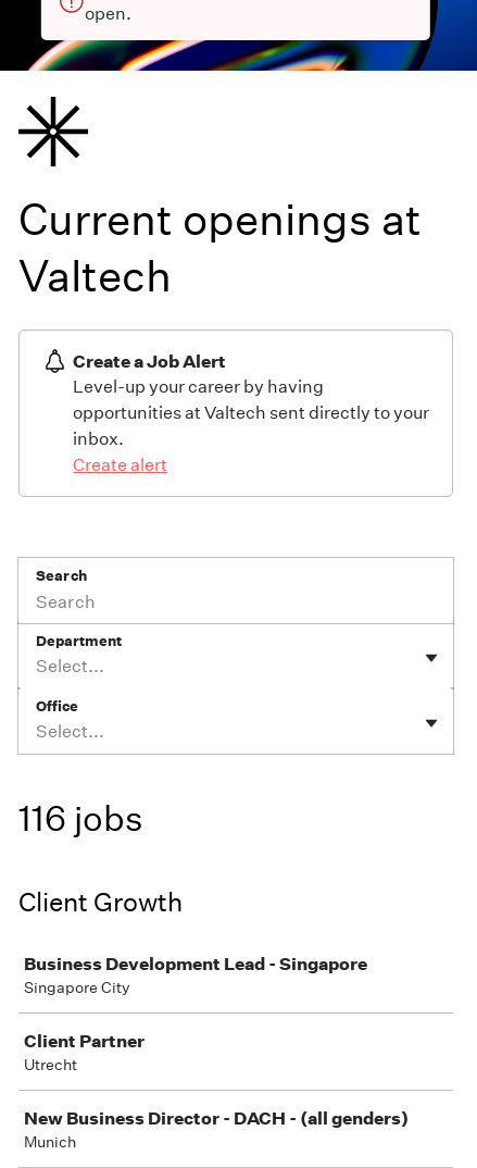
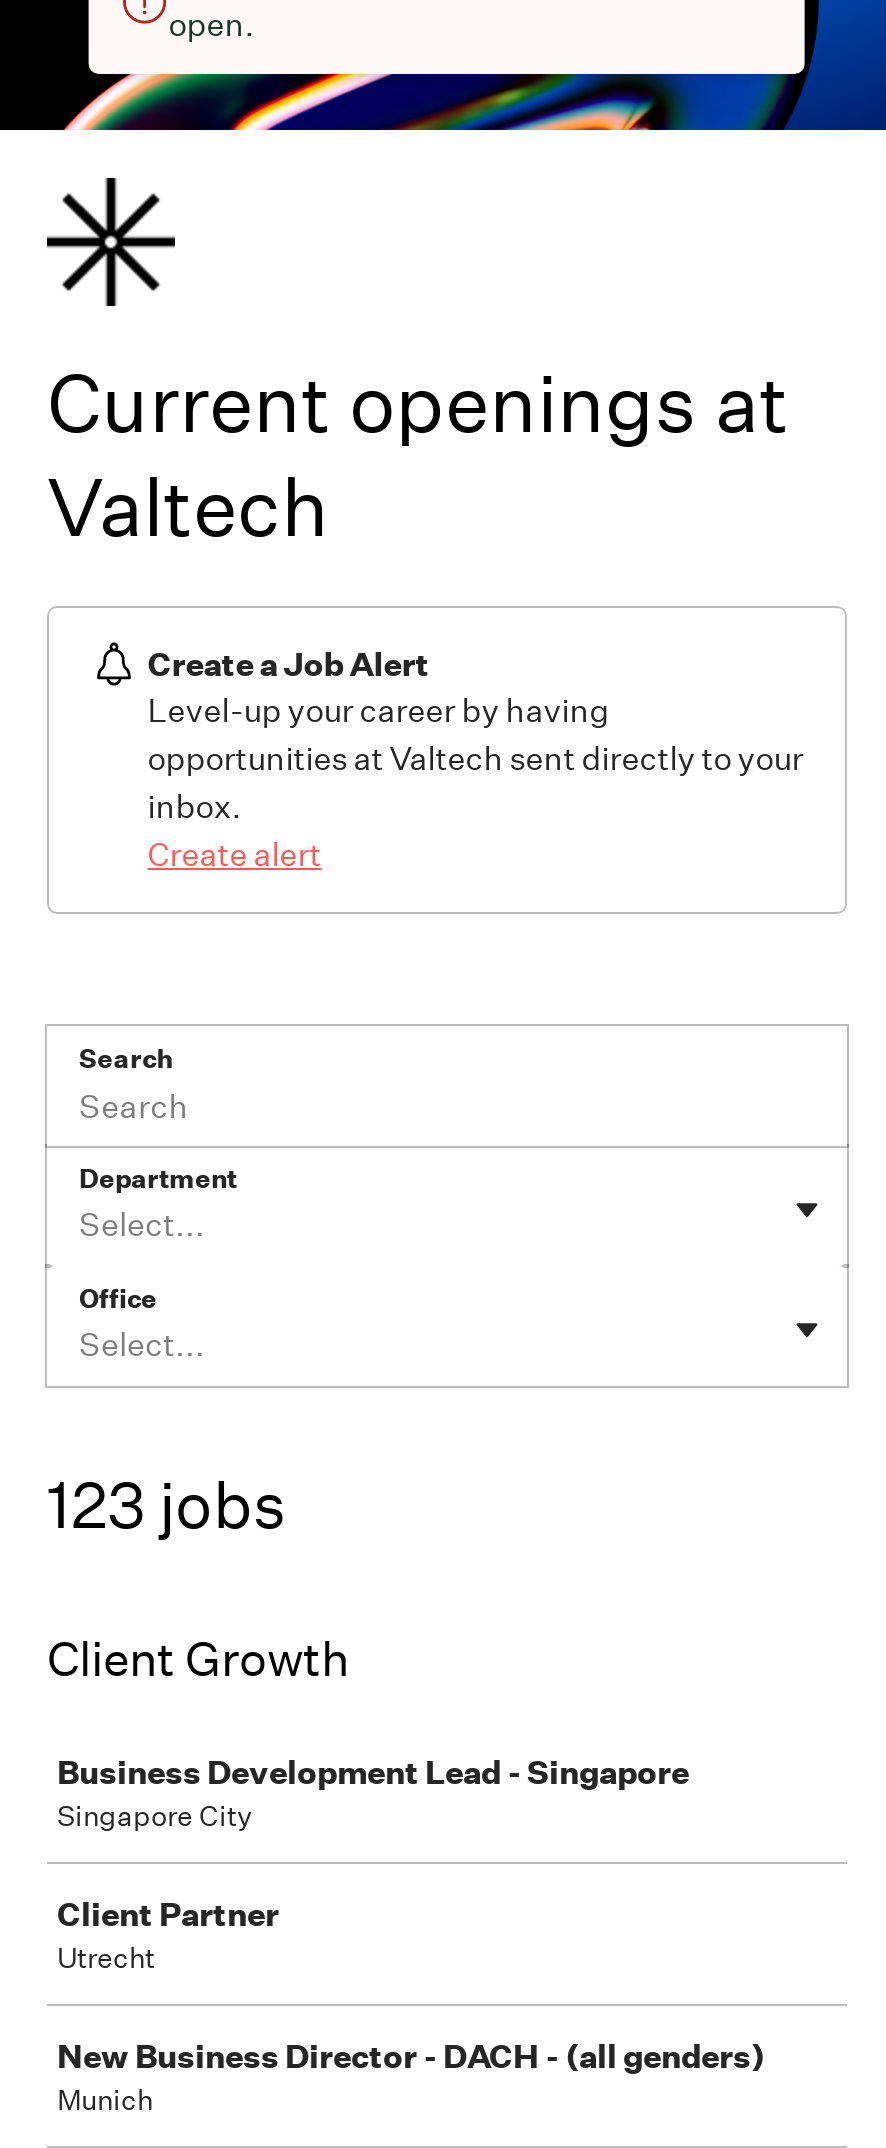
[18,797,143,840] 116 jobs -> [47,1466,287,1544] 123 jobs

